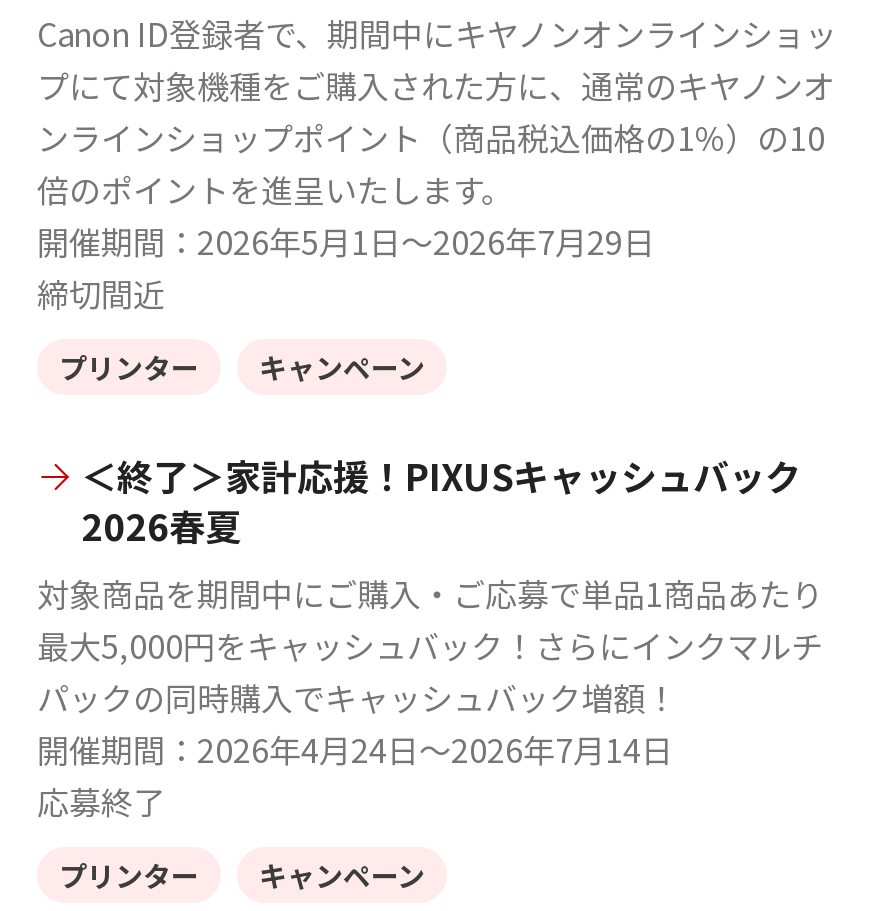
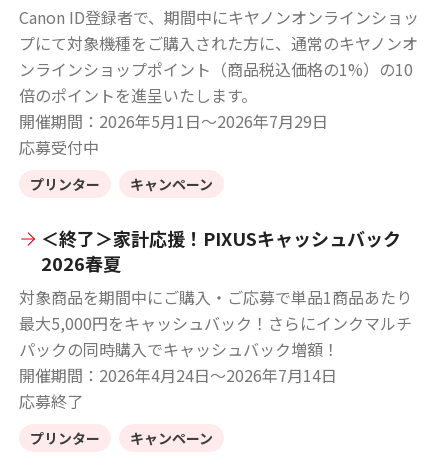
[37,269,165,317] 締切間近 -> [19,135,99,159] 応募受付中

